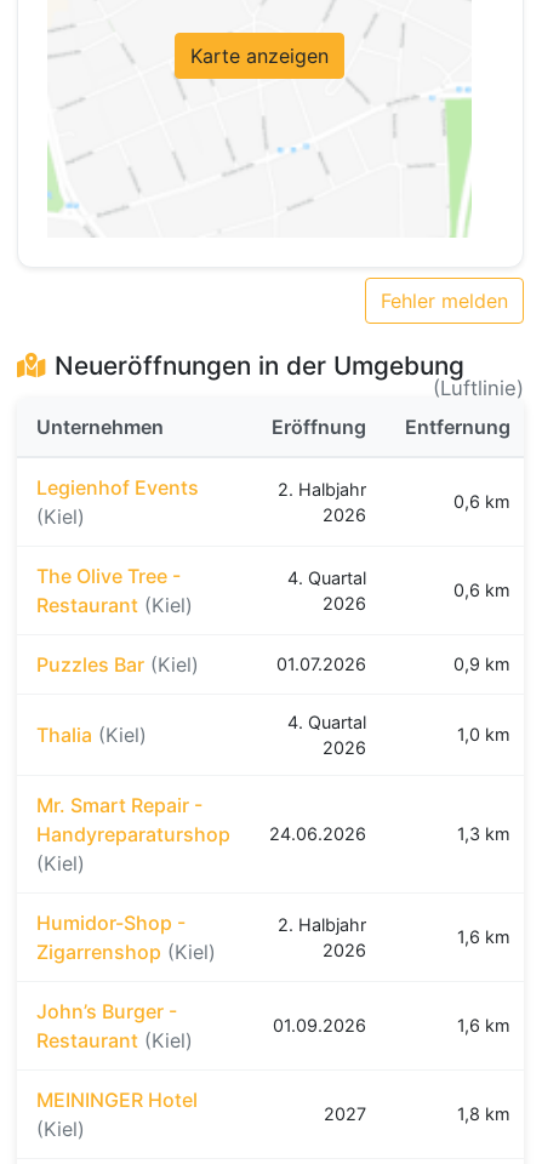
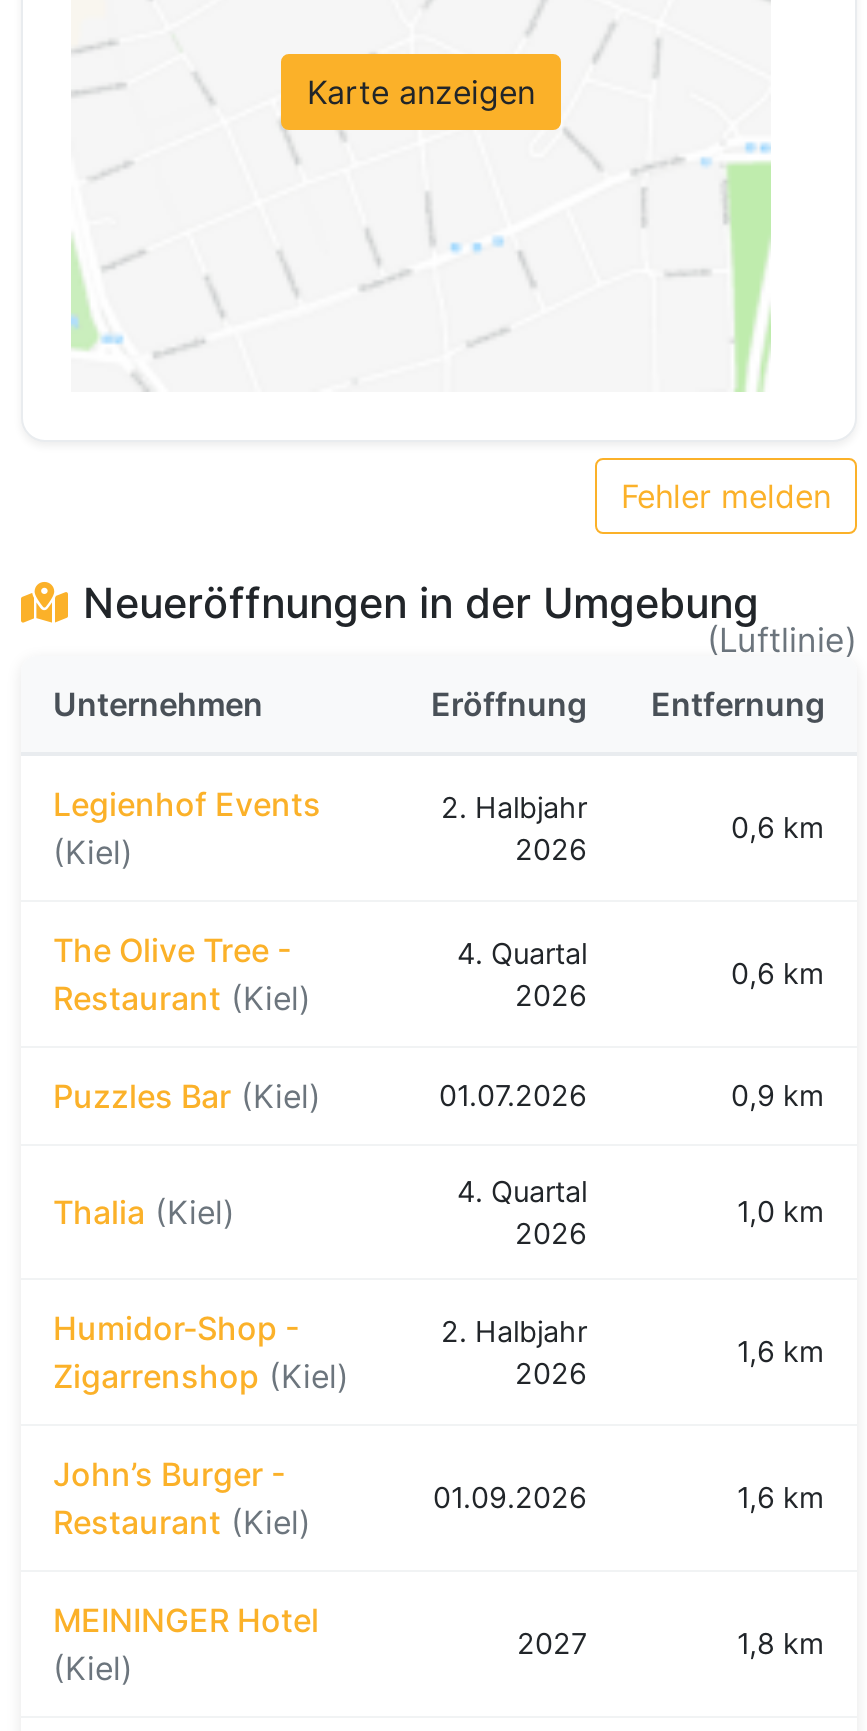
[36,793,230,876] Mr. Smart Repair - | Handyreparaturshop | (Kiel) -> none
[269,823,510,844] 24.06.2026 | 1,3 km -> none

